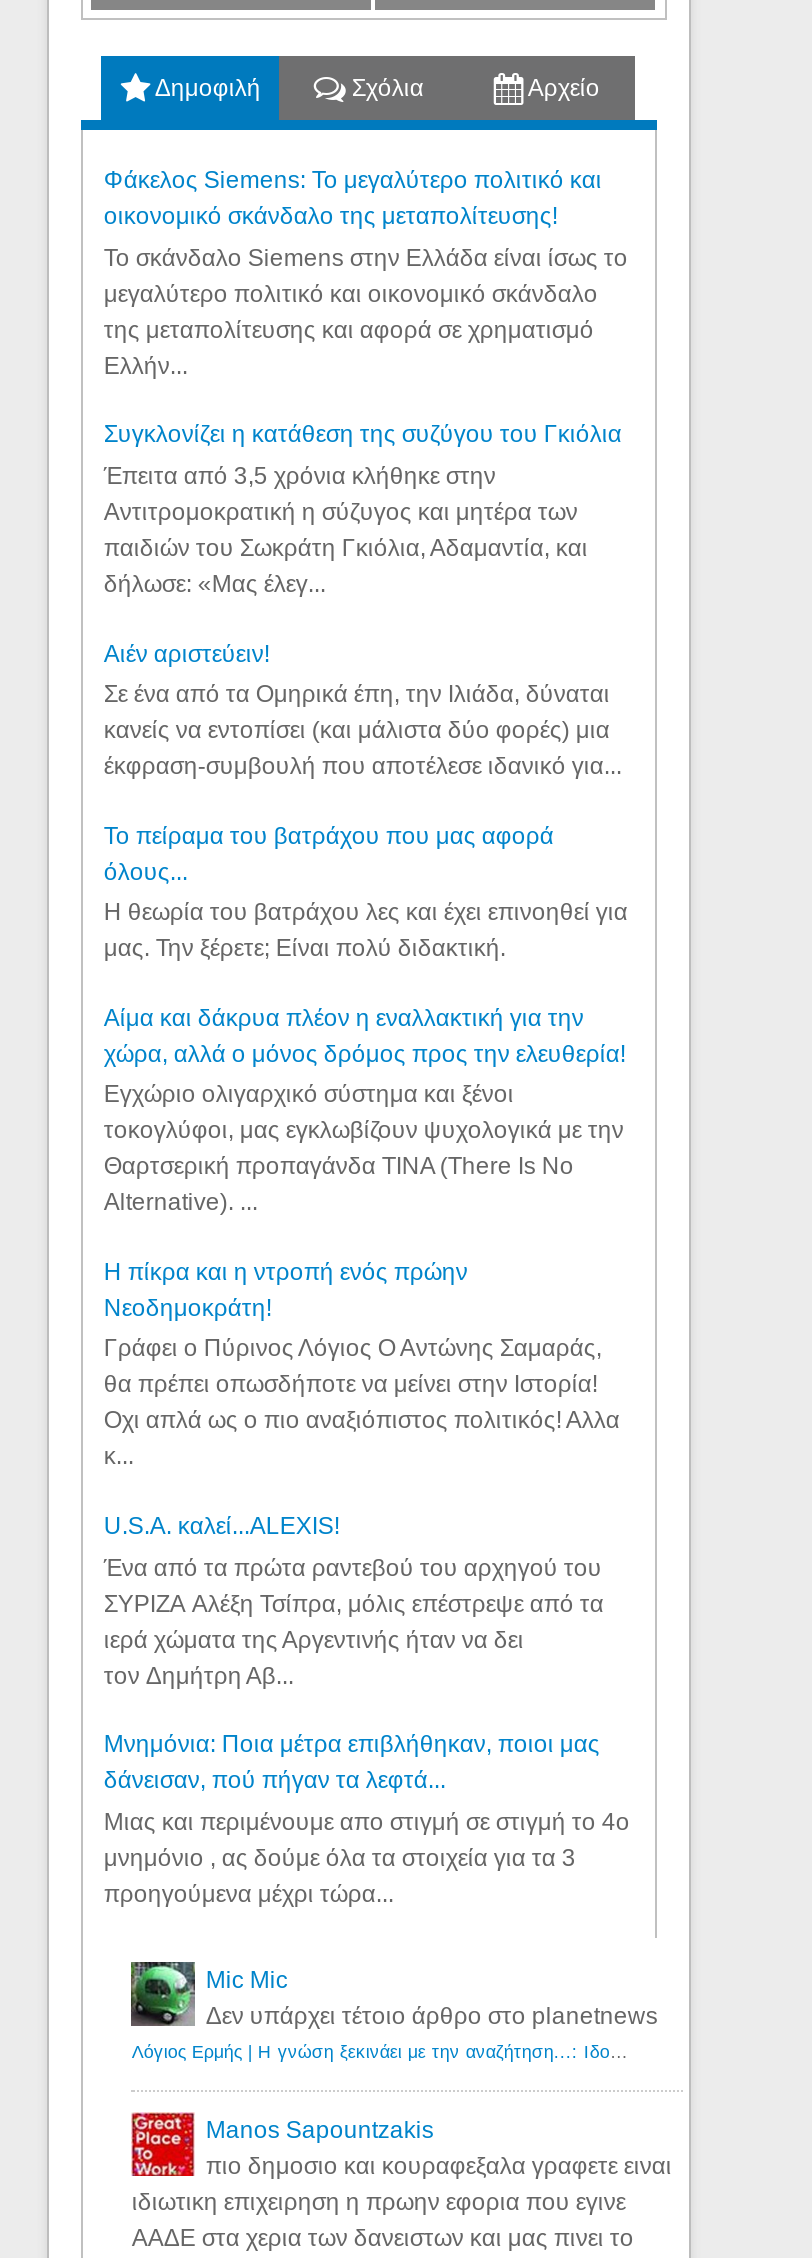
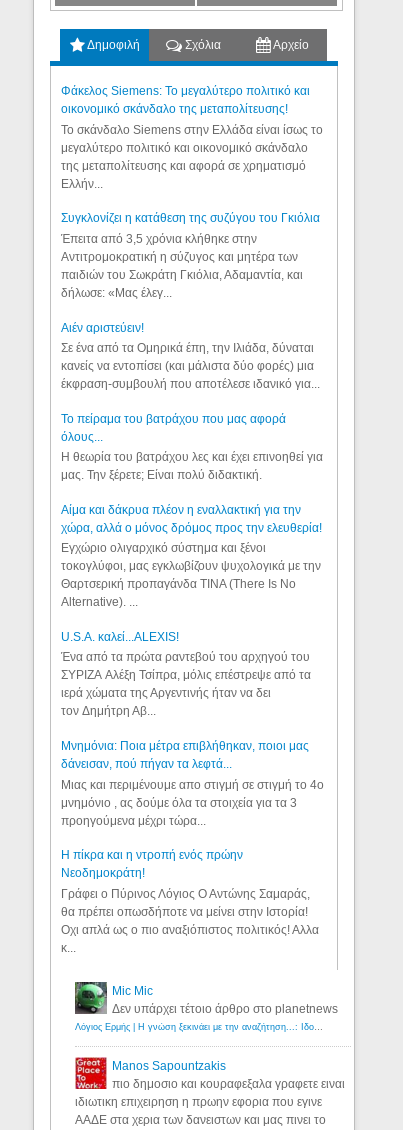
moved [104,1258,620,1471] -> [61,848,319,955]: Η πίκρα και η ντροπή ενός πρώην | Νεοδημοκράτη! | Γράφει ο Πύρινος Λόγιος Ο Αντώνης Σαμαράς, | θα πρέπει οπωσδήποτε να μείνει στην Ιστορία! | Οχι απλά ως ο πιο αναξιόπιστος πολιτικός! Αλλα | κ...
moved [104,1553,630,1908] -> [61,650,324,828]: Ένα από τα πρώτα ραντεβού του αρχηγού του | ΣΥΡΙΖΑ Αλέξη Τσίπρα, μόλις επέστρεψε από τα | ιερά χώματα της Αργεντινής ήταν να δει | ... | μνημόνιο , ας δούμε όλα τα στοιχεία για τα 3 | προηγούμενα μέχρι τώρα...

